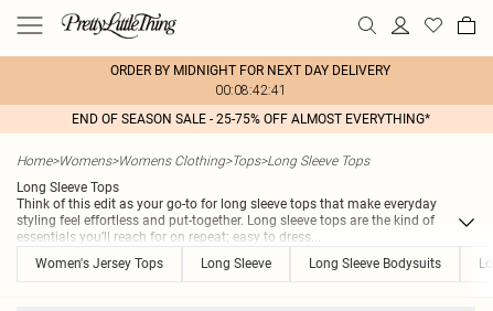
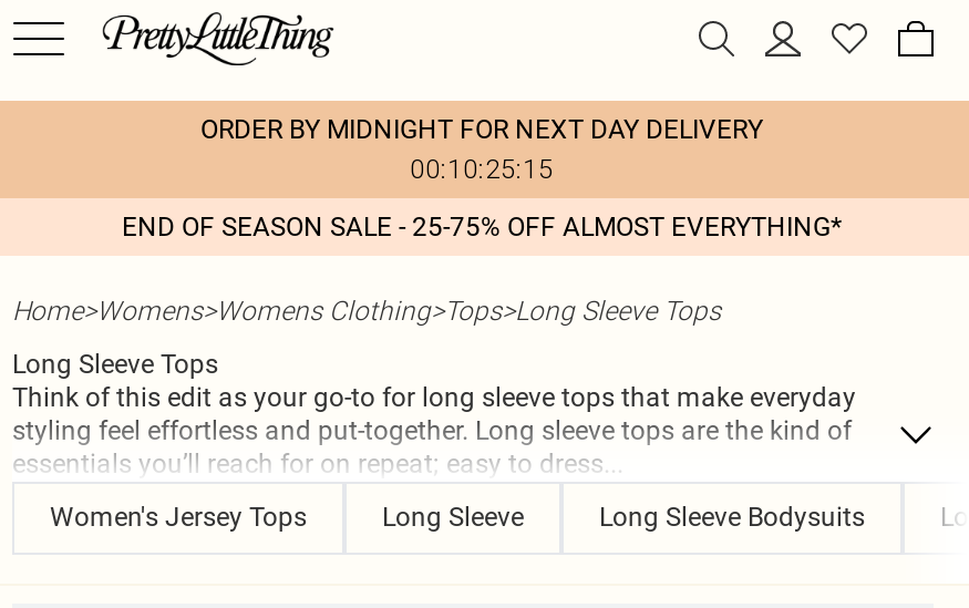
[215,82,286,98] 00:08:42:41 -> [410,152,554,185] 00:10:25:15

